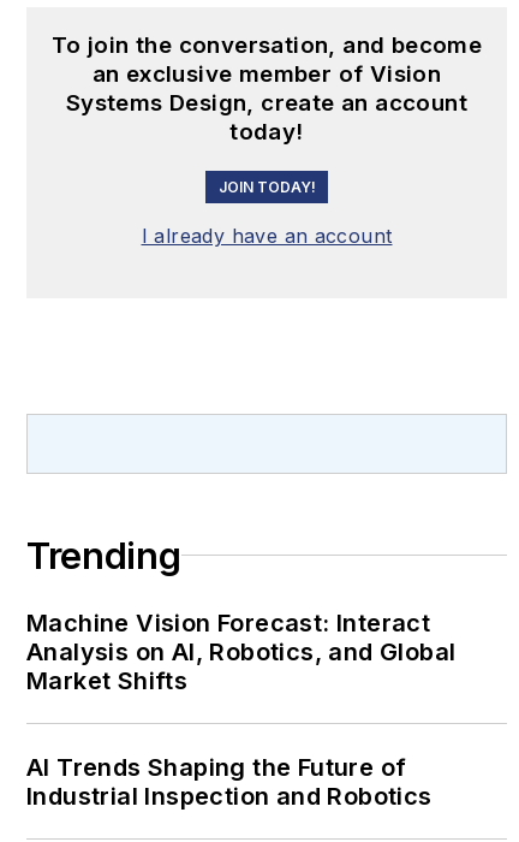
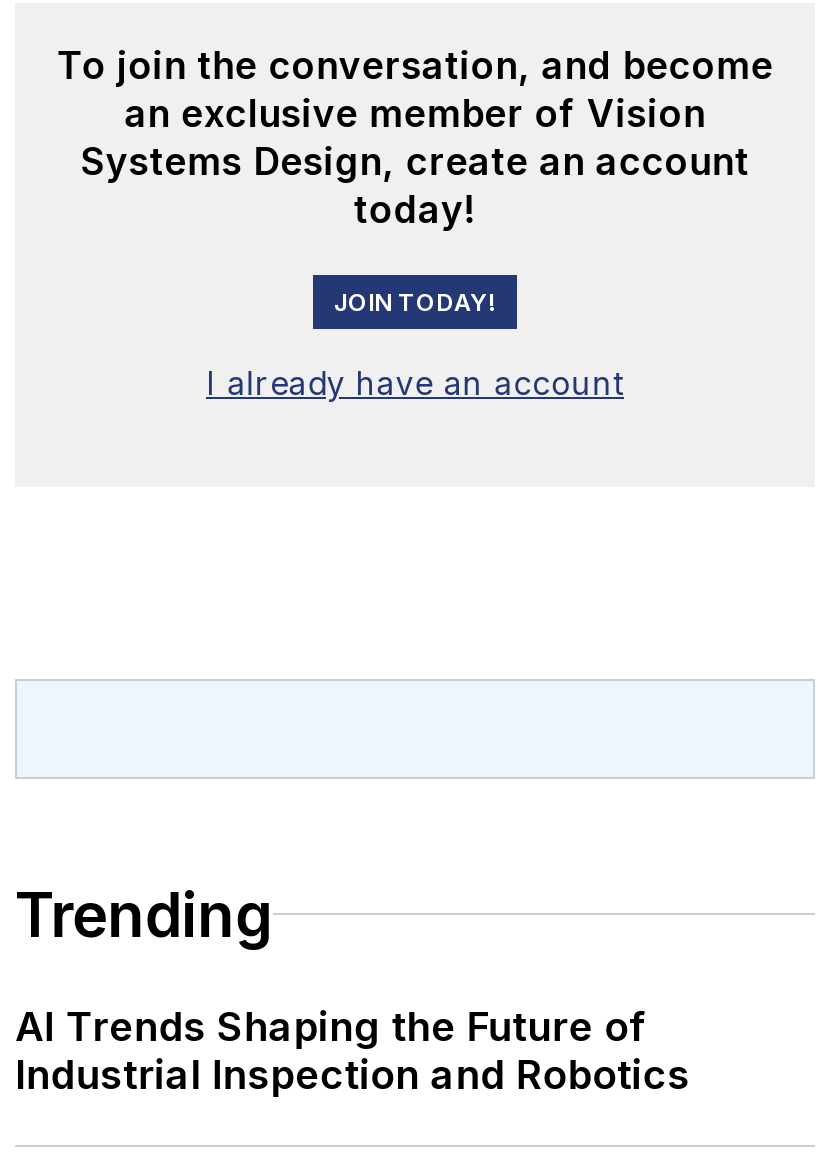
[26,609,456,695] Machine Vision Forecast: Interact | Analysis on AI, Robotics, and Global | Market Shifts -> none

